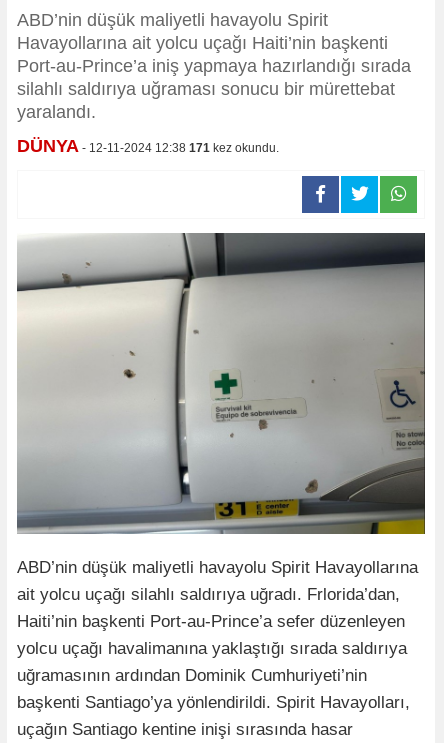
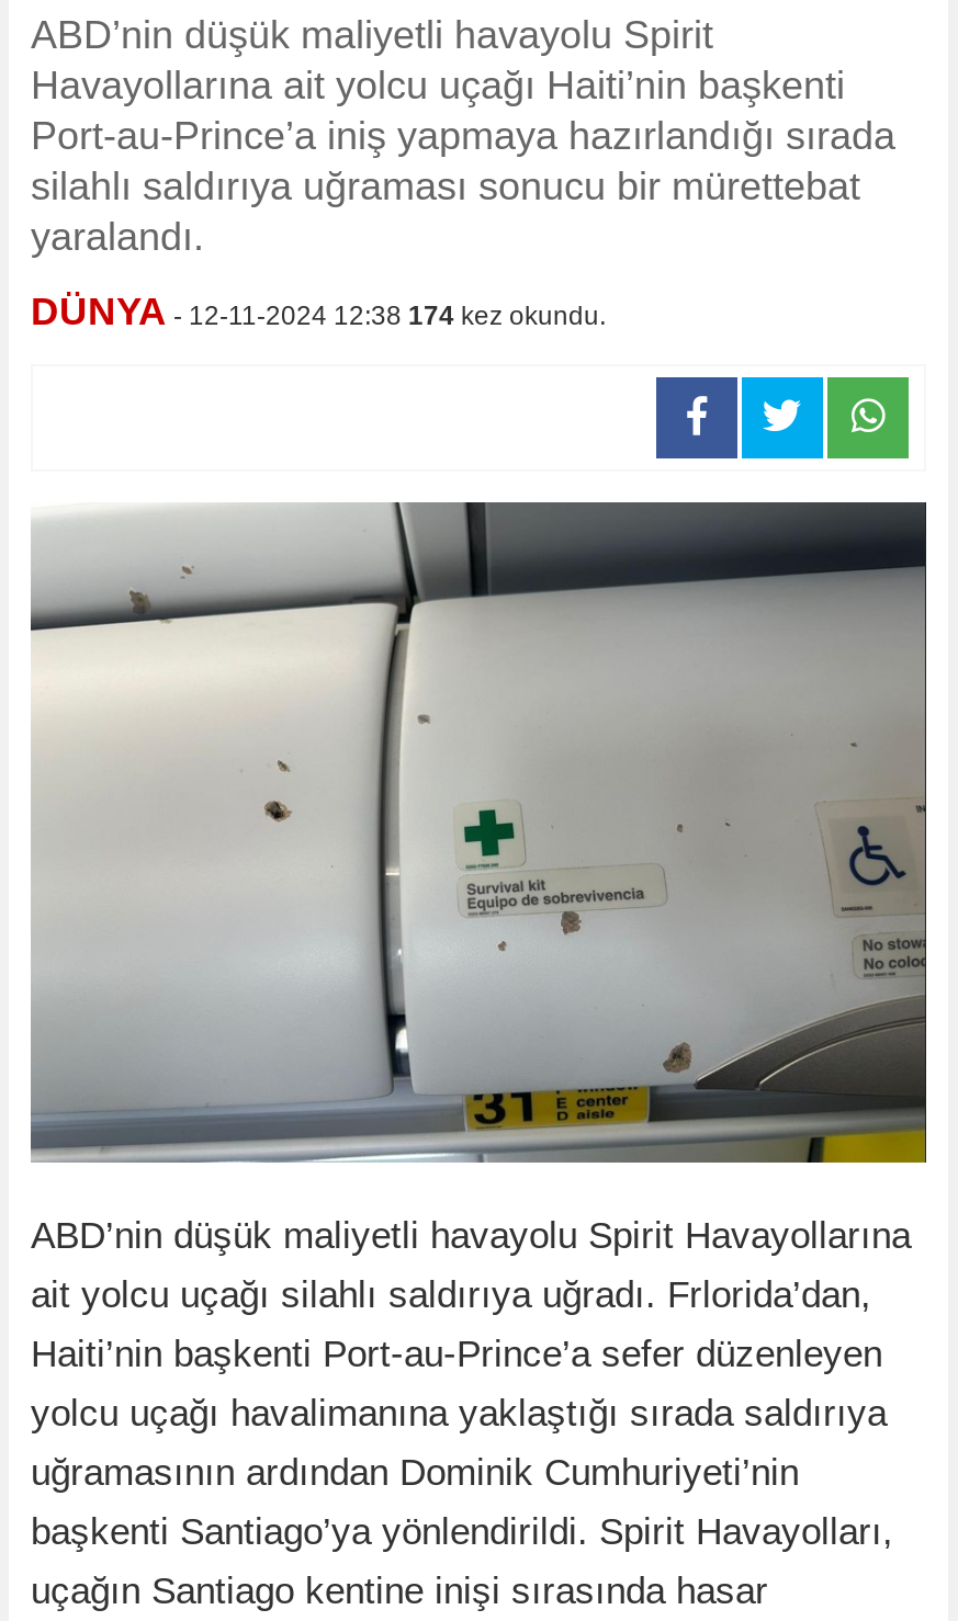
[17,136,279,156] DÜNYA - 12-11-2024 12:38 171 kez okundu. -> [31,290,606,333] DÜNYA - 12-11-2024 12:38 174 kez okundu.

